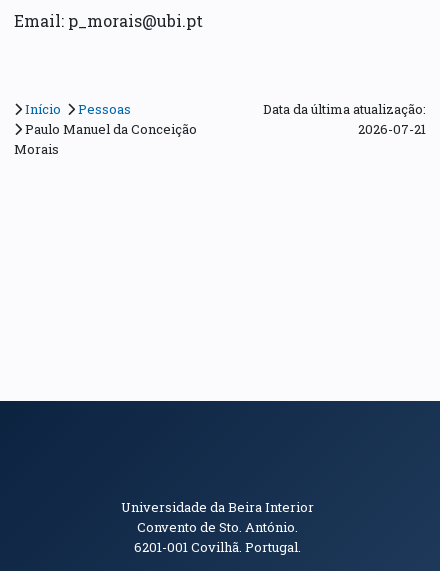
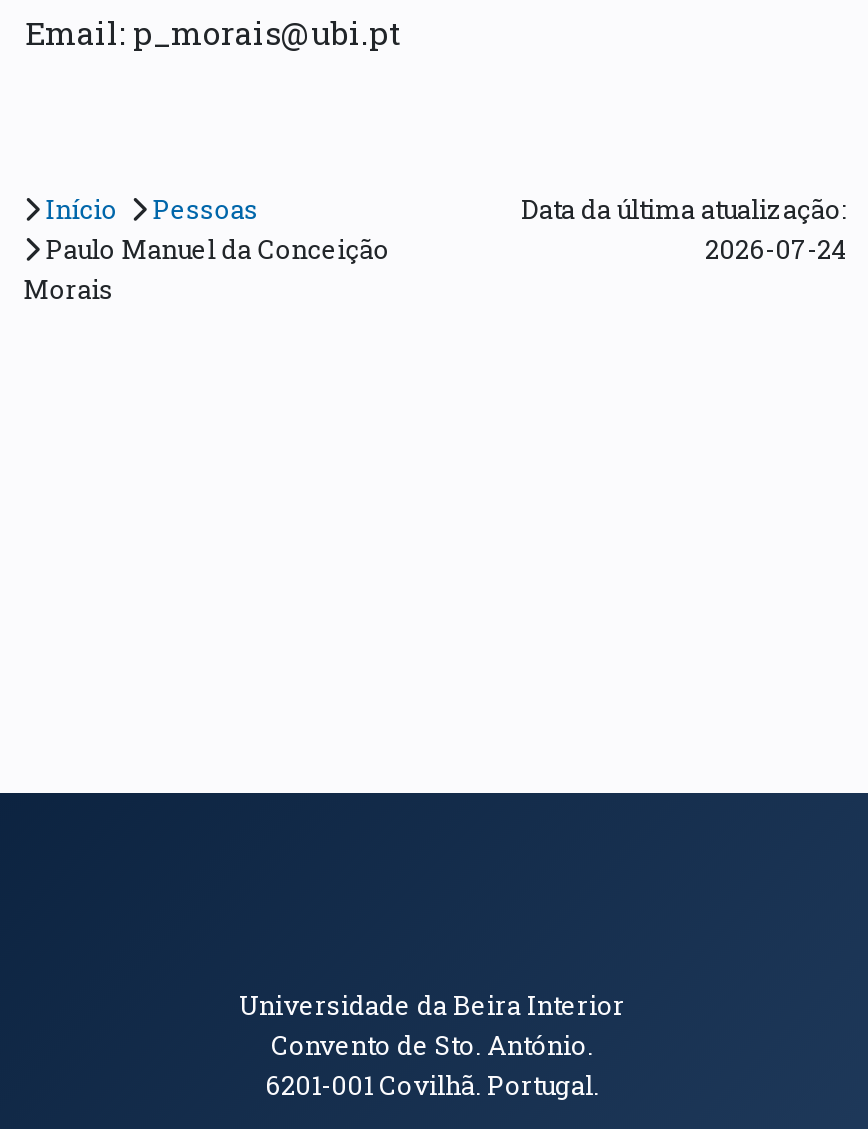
[357,120,425,138] 2026-07-21 -> [705,231,847,267] 2026-07-24

